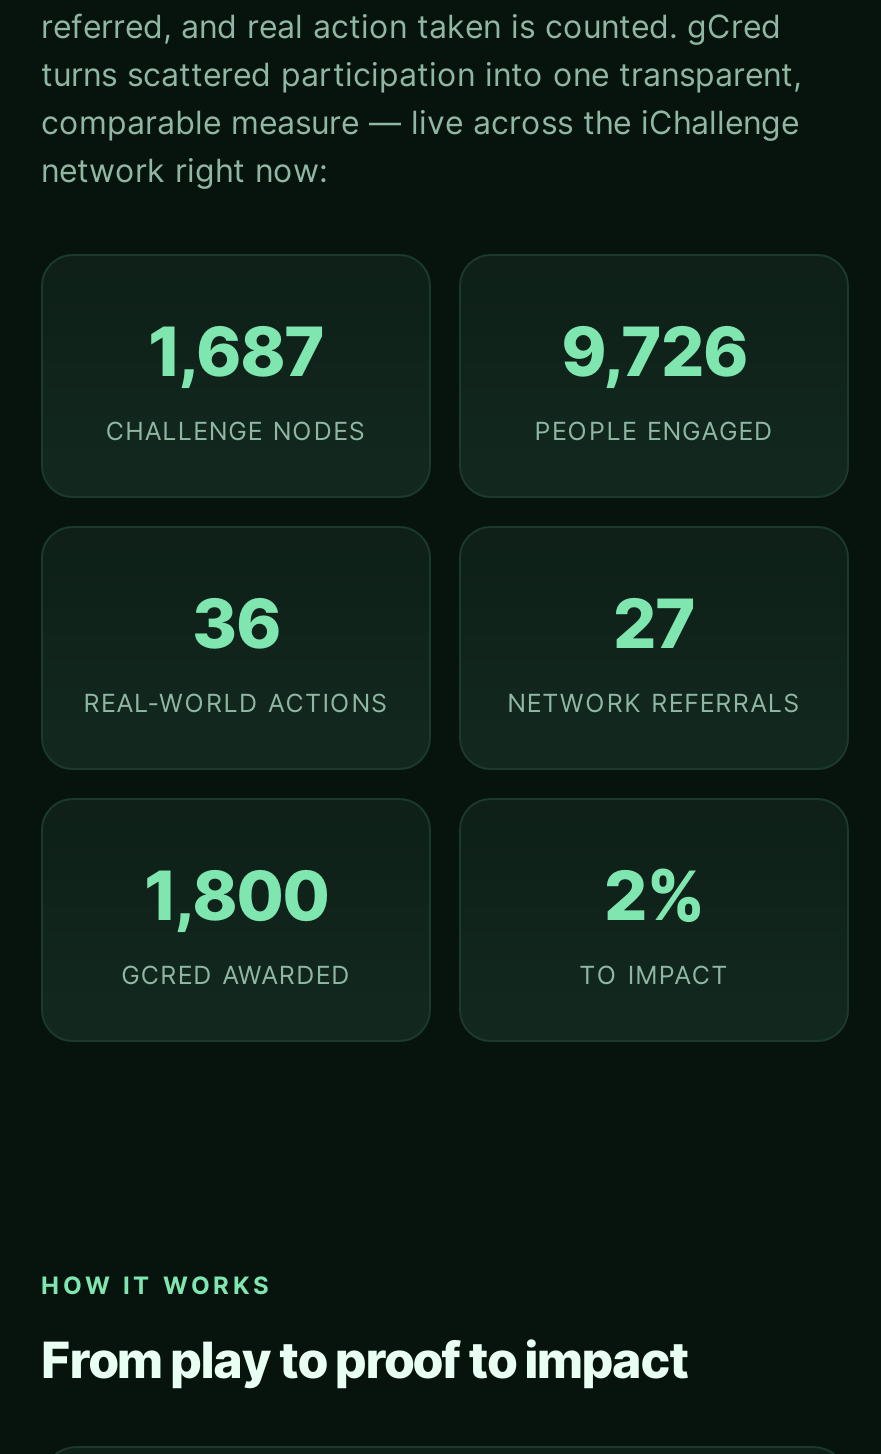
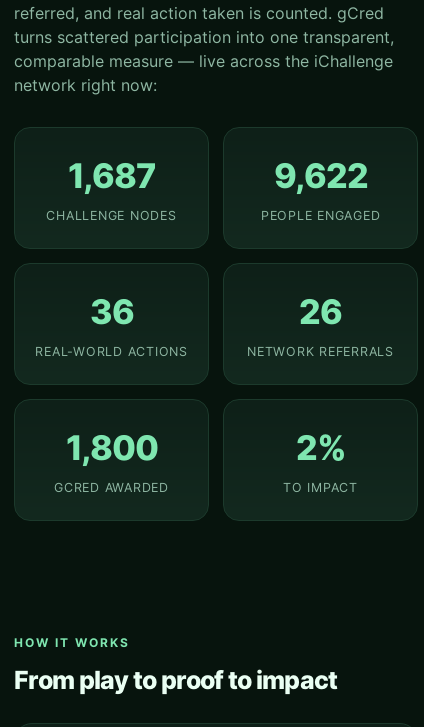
[561,310,747,392] 9,726 -> [273,155,367,196] 9,622
[613,582,695,664] 27 -> [299,291,342,332] 26

